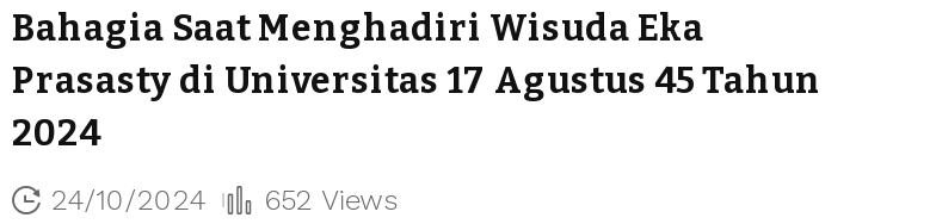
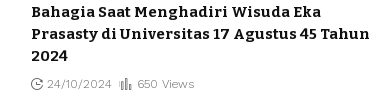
[51,183,398,216] 24/10/2024 652 Views -> [47,77,194,91] 24/10/2024 650 Views

